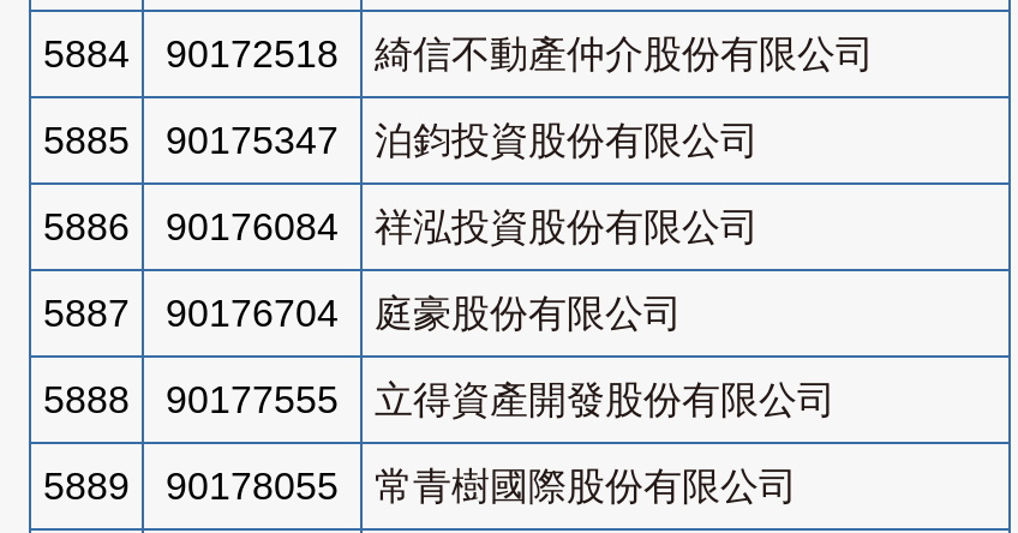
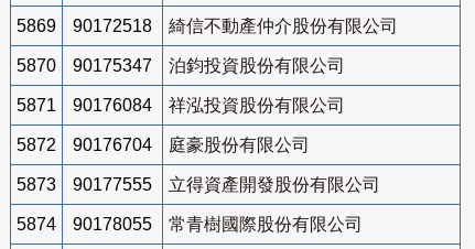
[43,33,874,74] 5884 90172518 綺信不動產仲介股份有限公司 -> [17,16,398,35] 5869 90172518 綺信不動產仲介股份有限公司
[43,120,759,161] 5885 90175347 泊鈞投資股份有限公司 -> [17,56,345,75] 5870 90175347 泊鈞投資股份有限公司
[43,206,759,247] 5886 90176084 祥泓投資股份有限公司 -> [17,96,345,114] 5871 90176084 祥泓投資股份有限公司
[43,293,682,333] 5887 90176704 庭豪股份有限公司 -> [17,135,310,154] 5872 90176704 庭豪股份有限公司
[43,379,836,420] 5888 90177555 立得資產開發股份有限公司 -> [17,175,380,194] 5873 90177555 立得資產開發股份有限公司
[43,466,797,506] 5889 90178055 常青樹國際股份有限公司 -> [17,215,363,233] 5874 90178055 常青樹國際股份有限公司

